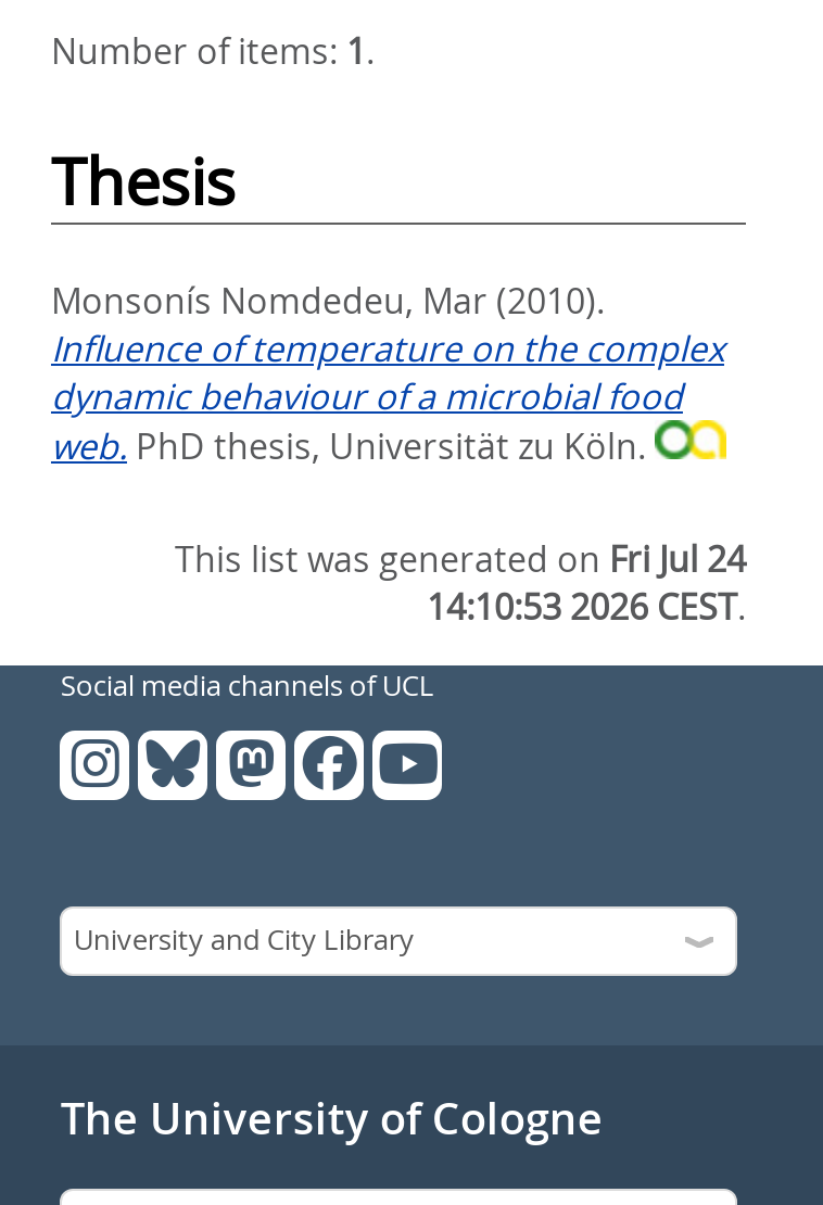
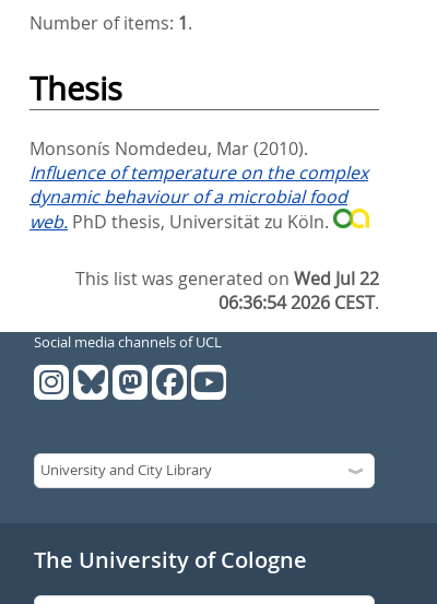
[175,535,746,583] This list was generated on Fri Jul 24 -> [75,266,379,290] This list was generated on Wed Jul 22
[427,583,746,631] 14:10:53 2026 CEST. -> [218,290,379,314] 06:36:54 2026 CEST.

